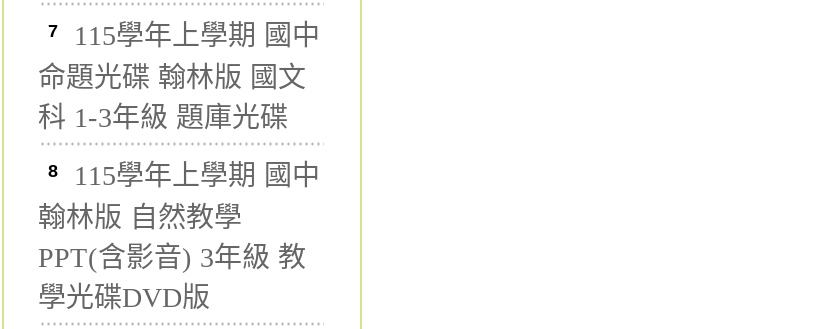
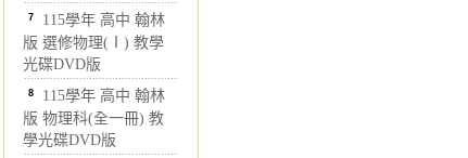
[38,21,320,131] 115學年上學期 國中 | 命題光碟 翰林版 國文 | 科 1-3年級 題庫光碟 -> [23,12,165,71] 115學年 高中 翰林 | 版 選修物理(Ⅰ) 教學 | 光碟DVD版
[38,161,320,271] 115學年上學期 國中 | 翰林版 自然教學 | PPT(含影音) 3年級 教 -> [23,88,165,126] 115學年 高中 翰林 | 版 物理科(全一冊) 教

